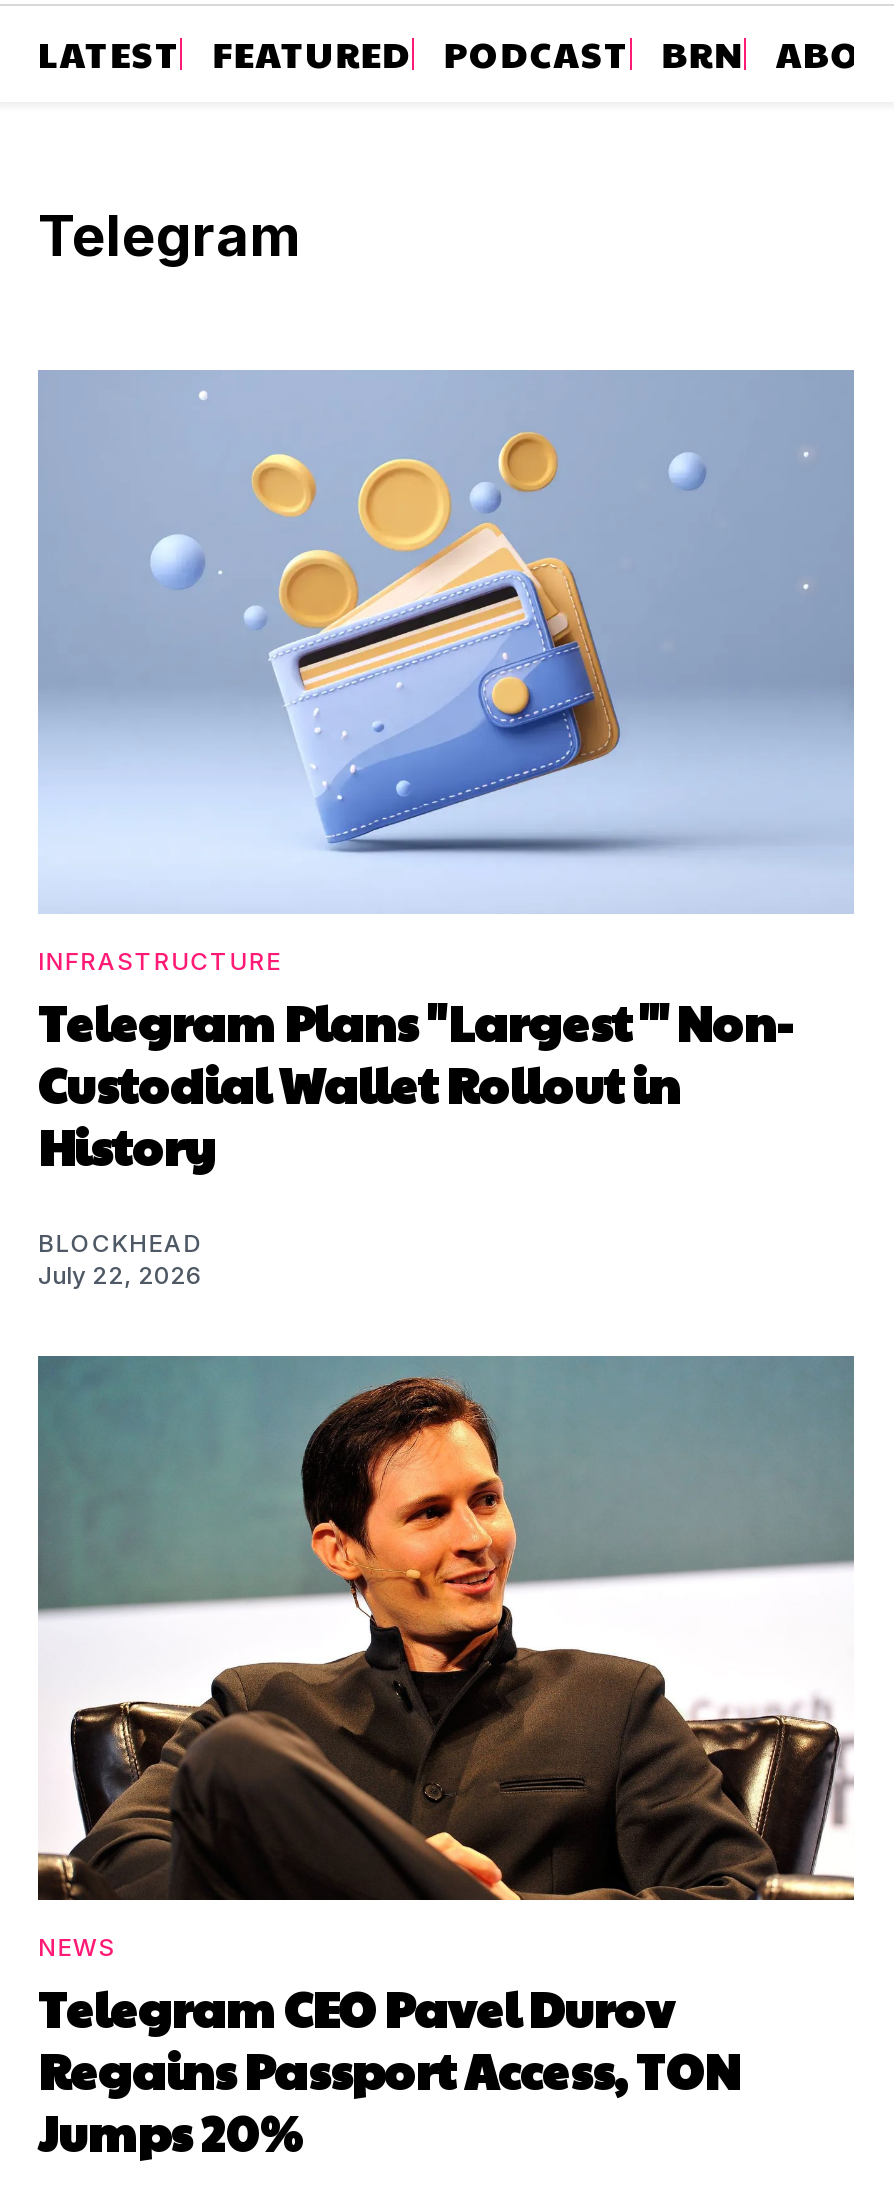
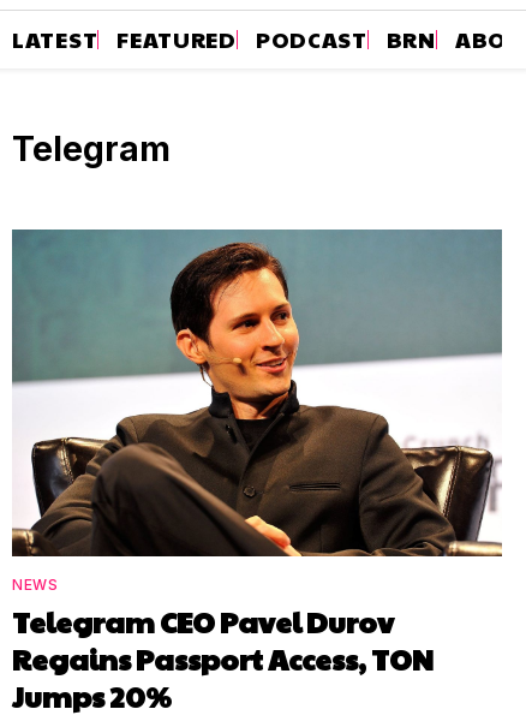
[38,370,856,1289] [image] | INFRASTRUCTURE | Telegram Plans "Largest'" Non- | Custodial Wallet Rollout in | History | BLOCKHEAD | July 22, 2026 -> none

